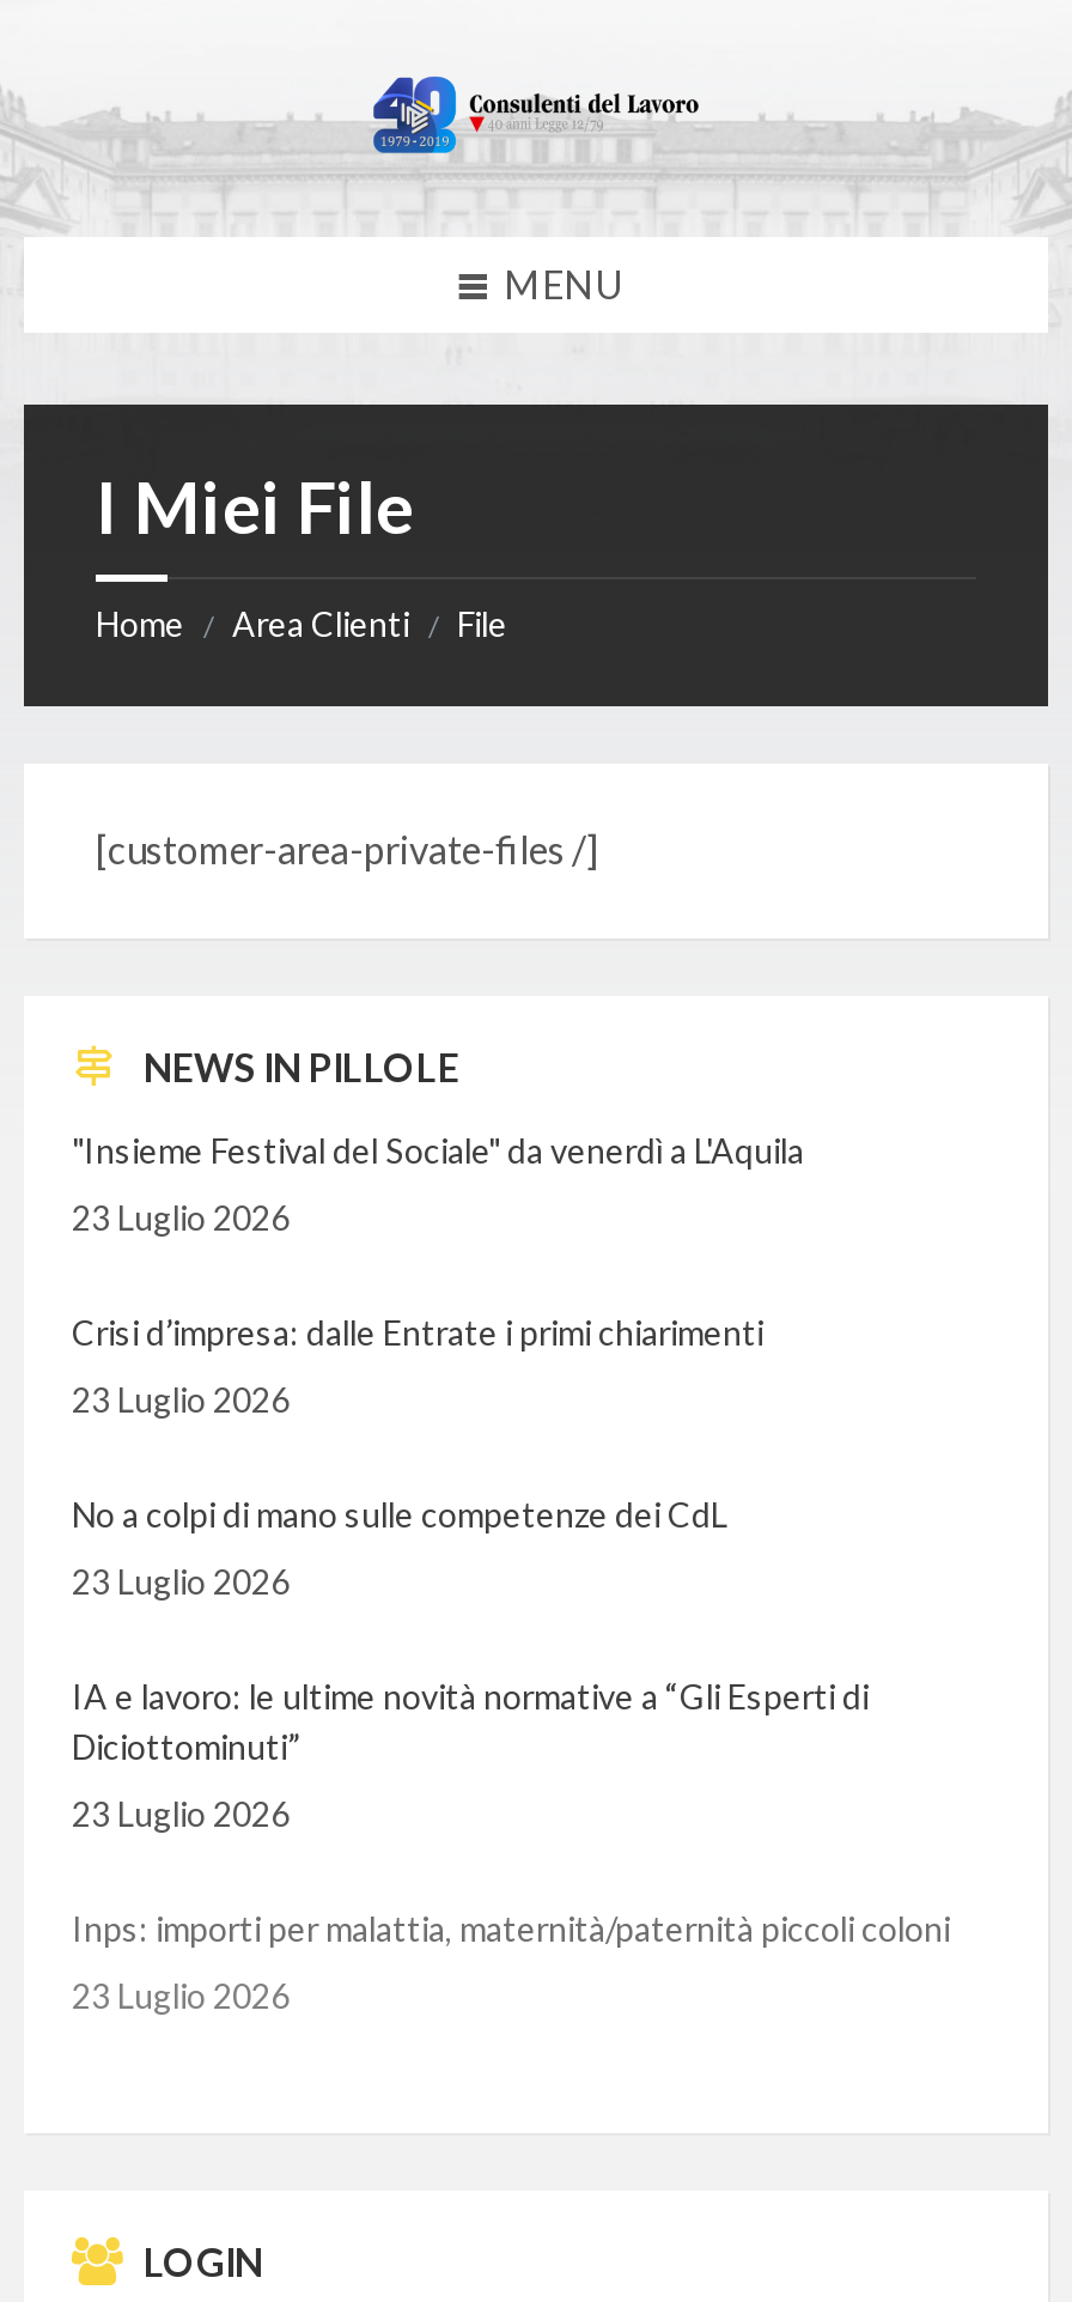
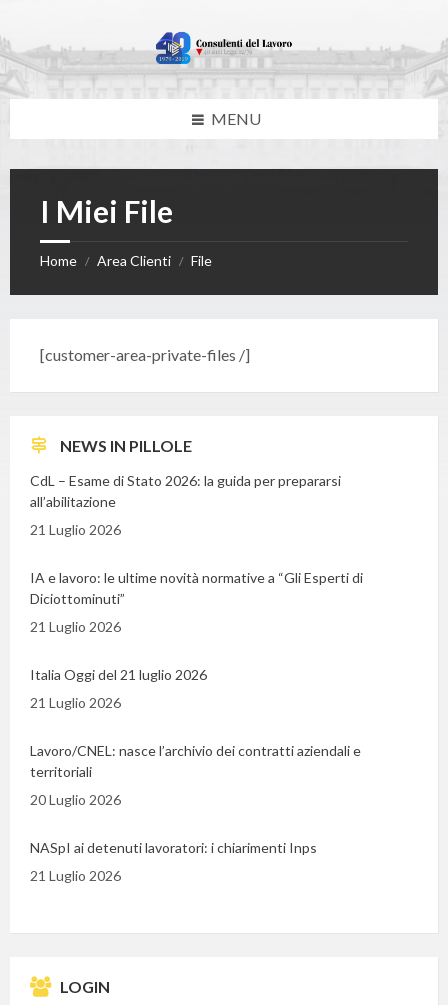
[72,1130,804,1601] "Insieme Festival del Sociale" da venerdì a L'Aquila | 23 Luglio 2026 | Crisi d’impresa: dalle Entrate i primi chiarimenti | 23 Luglio 2026 | No a colpi di mano sulle competenze dei CdL | 23 Luglio 2026 -> [30,472,341,538] CdL – Esame di Stato 2026: la guida per prepararsi | all’abilitazione | 21 Luglio 2026
moved [72,1675,869,1766] -> [30,569,363,607]: IA e lavoro: le ultime novità normative a “Gli Esperti di | Diciottominuti”
[72,1793,950,2015] 23 Luglio 2026 | Inps: importi per malattia, maternità/paternità piccoli coloni | 23 Luglio 2026 -> [30,618,361,884] 21 Luglio 2026 | Italia Oggi del 21 luglio 2026 | 21 Luglio 2026 | Lavoro/CNEL: nasce l’archivio dei contratti aziendali e | territoriali | 20 Luglio 2026 | NASpI ai detenuti lavoratori: i chiarimenti Inps | 21 Luglio 2026

